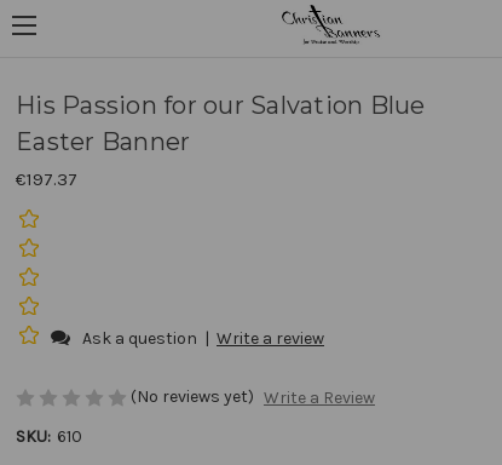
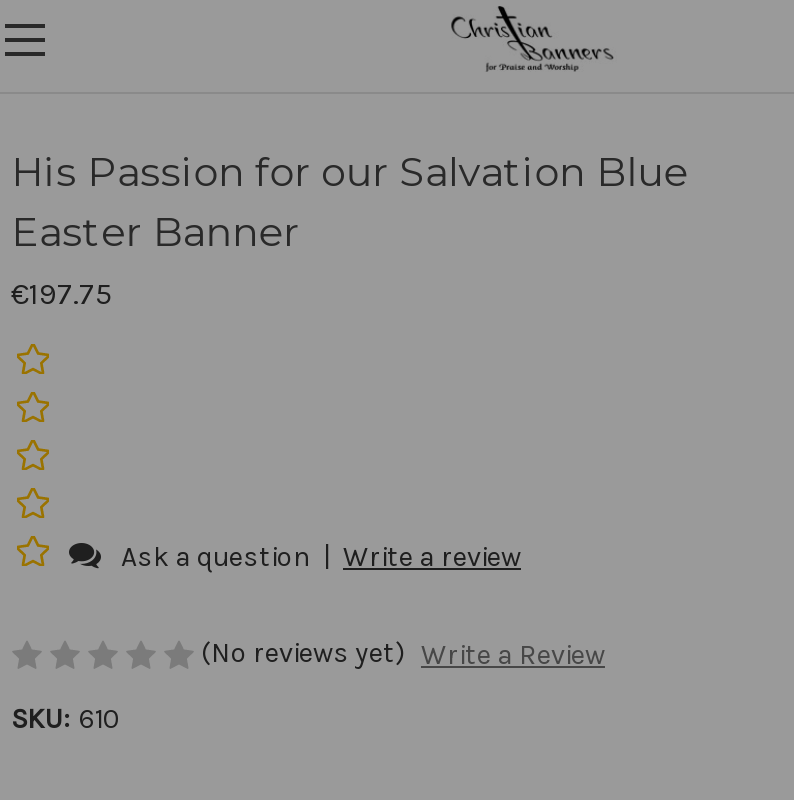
[16,168,77,190] €197.37 -> [11,276,111,312] €197.75

